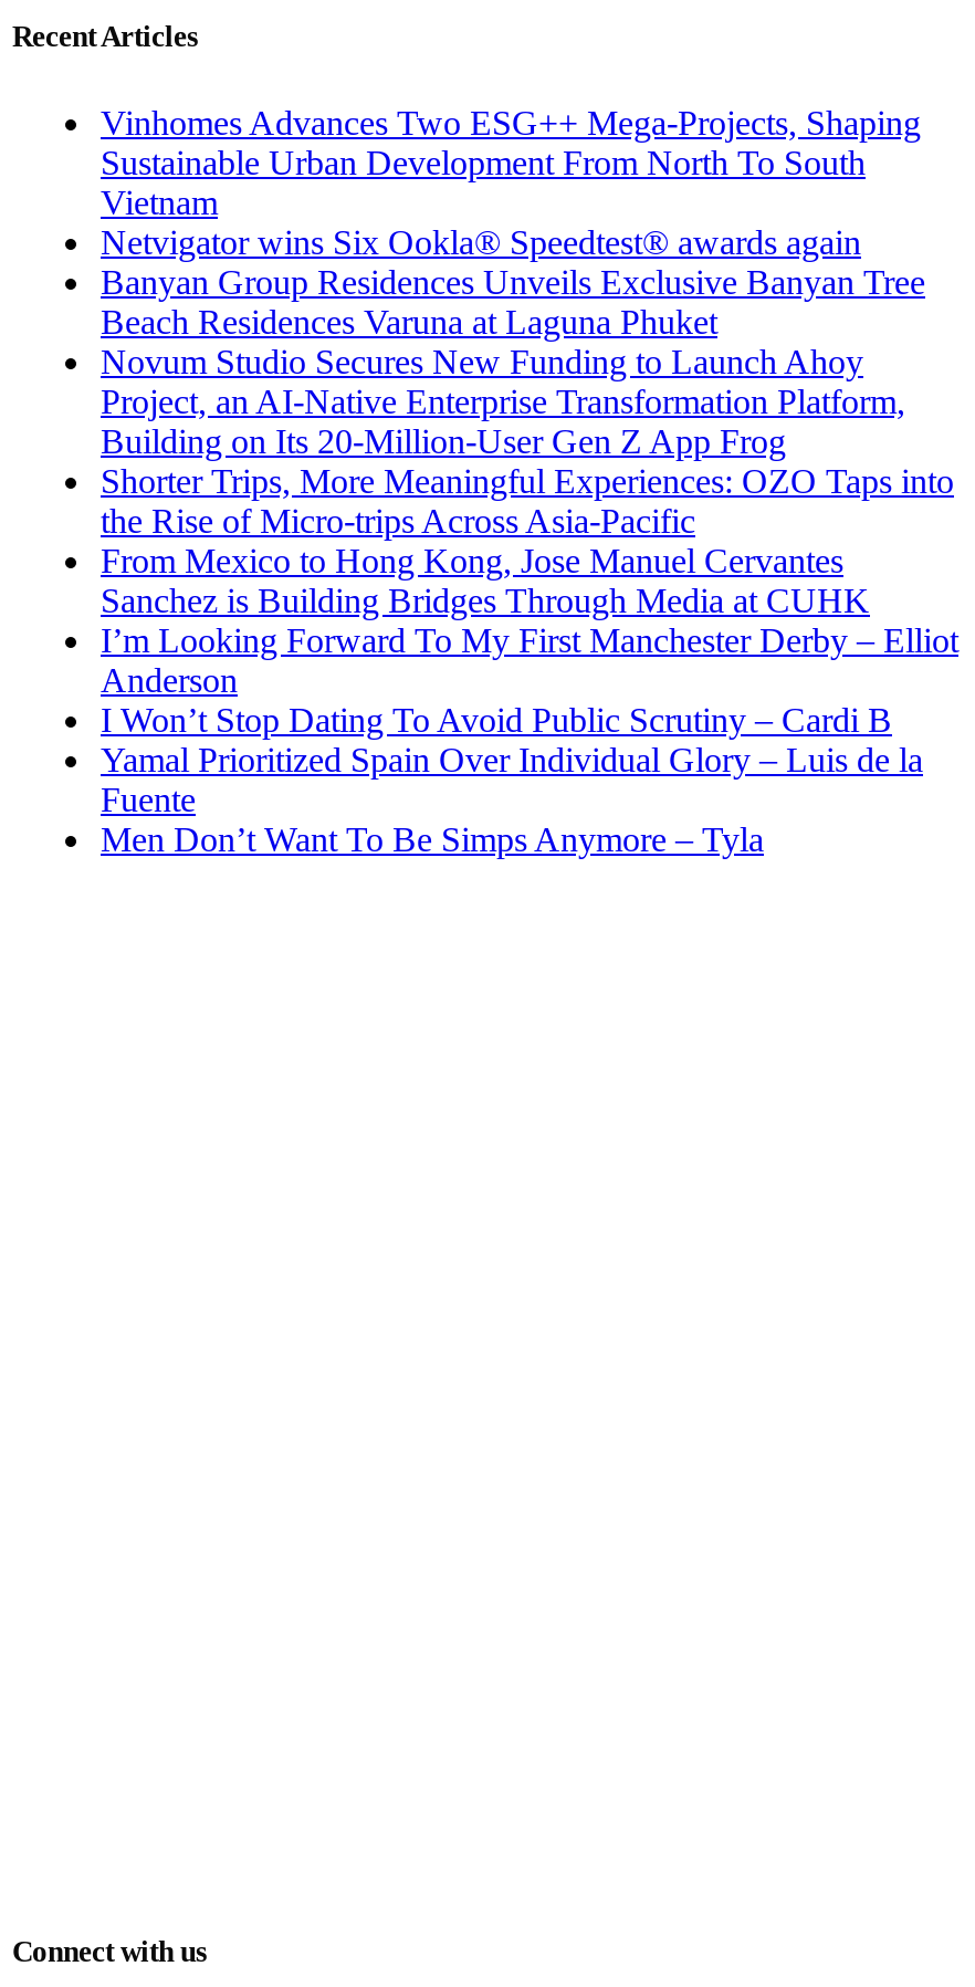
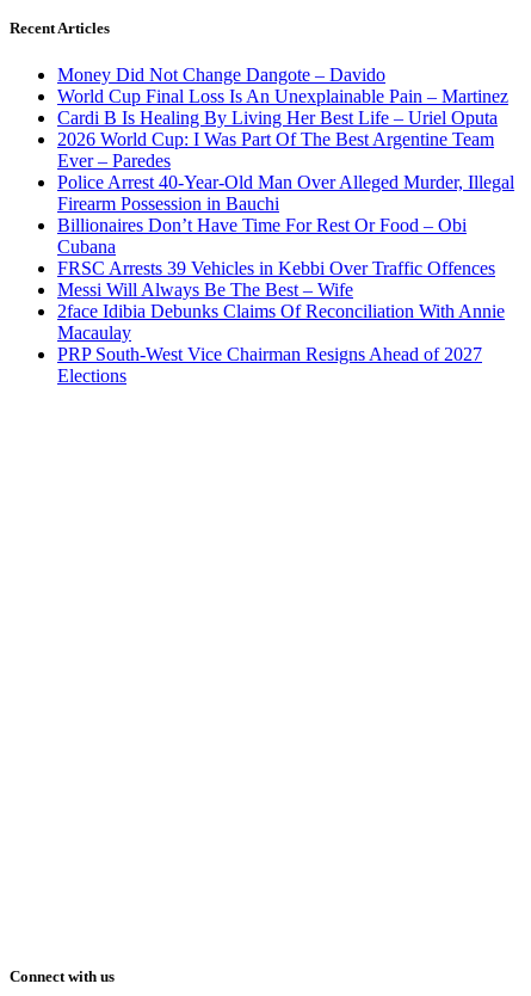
[101,104,958,858] Vinhomes Advances Two ESG++ Mega-Projects, Shaping | Sustainable Urban Development From North To South | Vietnam | Netvigator wins Six Ookla® Speedtest® awards again | Banyan Group Residences Unveils Exclusive Banyan Tree | Beach Residences Varuna at Laguna Phuket | Novum Studio Secures New Funding to Launch Ahoy | Project, an AI-Native Enterprise Transformation Platform, | Building on Its 20-Million-User Gen Z App Frog | Shorter Trips, More Meaningful Experiences: OZO Taps into | the Rise of Micro-trips Across Asia-Pacific | From Mexico to Hong Kong, Jose Manuel Cervantes | Sanchez is Building Bridges Through Media at CUHK | I’m Looking Forward To My First Manchester Derby – Elliot | Anderson | I Won’t Stop Dating To Avoid Public Scrutiny – Cardi B | Yamal Prioritized Spain Over Individual Glory – Luis de la | Fuente | Men Don’t Want To Be Simps Anymore – Tyla -> [57,65,514,386] Money Did Not Change Dangote – Davido | World Cup Final Loss Is An Unexplainable Pain – Martinez | Cardi B Is Healing By Living Her Best Life – Uriel Oputa | 2026 World Cup: I Was Part Of The Best Argentine Team | Ever – Paredes | Police Arrest 40-Year-Old Man Over Alleged Murder, Illegal | Firearm Possession in Bauchi | Billionaires Don’t Have Time For Rest Or Food – Obi | Cubana | FRSC Arrests 39 Vehicles in Kebbi Over Traffic Offences | Messi Will Always Be The Best – Wife | 2face Idibia Debunks Claims Of Reconciliation With Annie | Macaulay | PRP South-West Vice Chairman Resigns Ahead of 2027 | Elections

